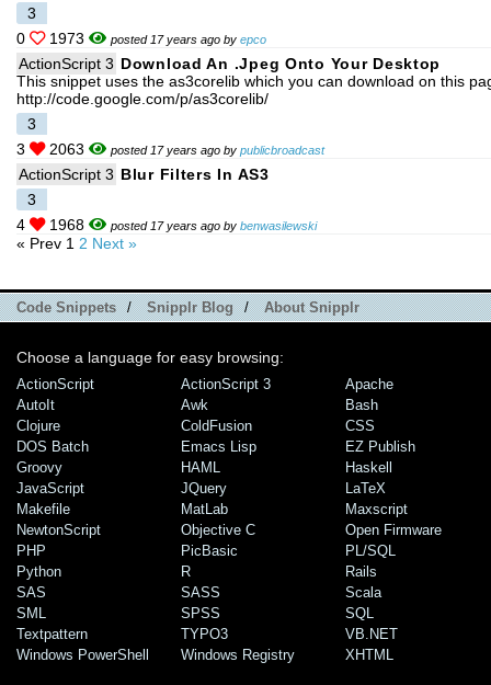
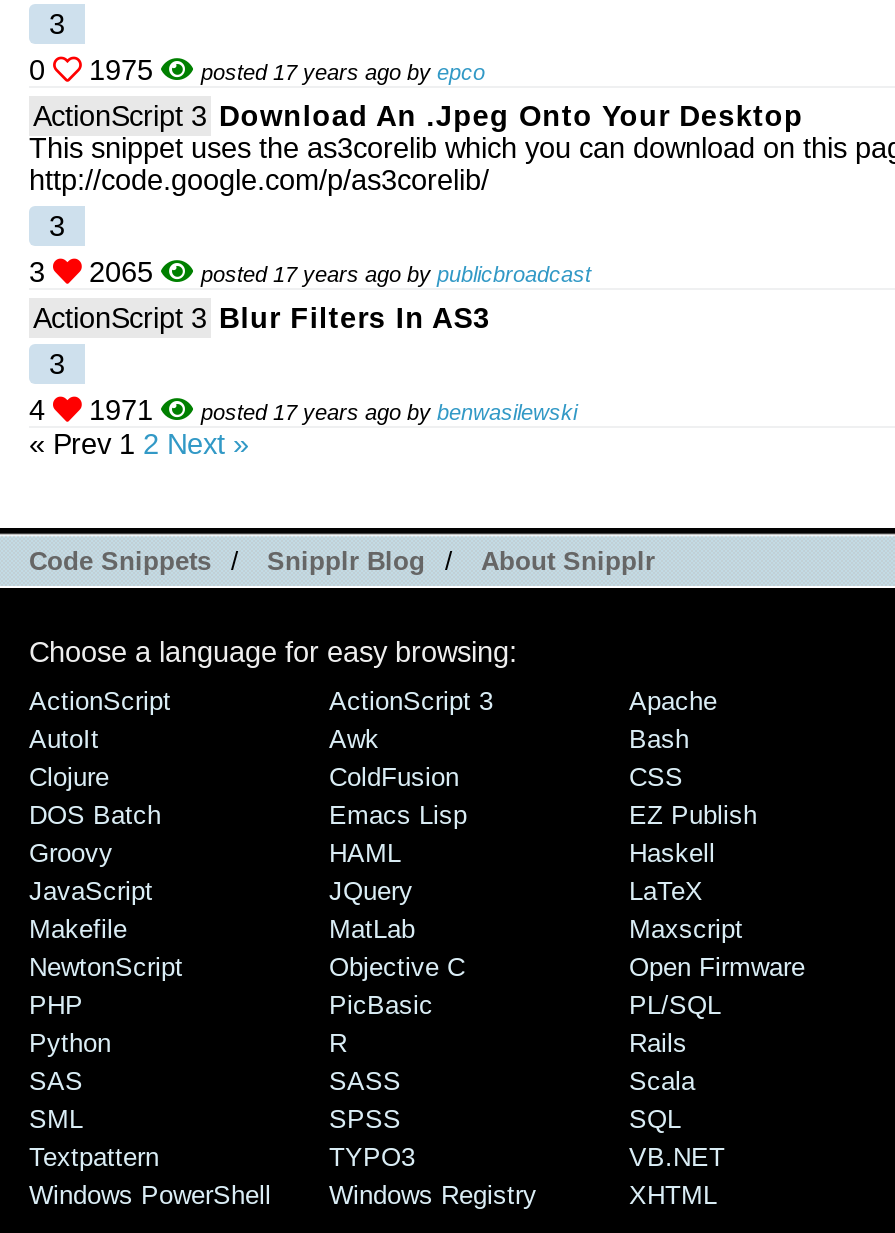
[16,30,266,47] 0 1973 posted 17 years ago by epco -> [29,55,485,87] 0 1975 posted 17 years ago by epco
[16,141,324,158] 3 2063 posted 17 years ago by publicbroadcast -> [29,257,591,289] 3 2065 posted 17 years ago by publicbroadcast
[16,216,317,234] 4 1968 posted 17 years ago by benwasilewski -> [29,395,577,427] 4 1971 posted 17 years ago by benwasilewski

